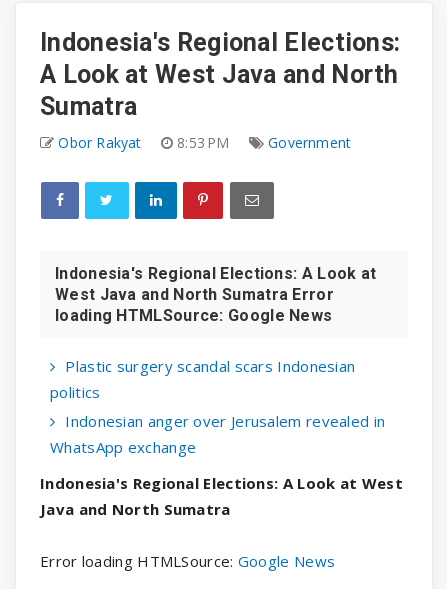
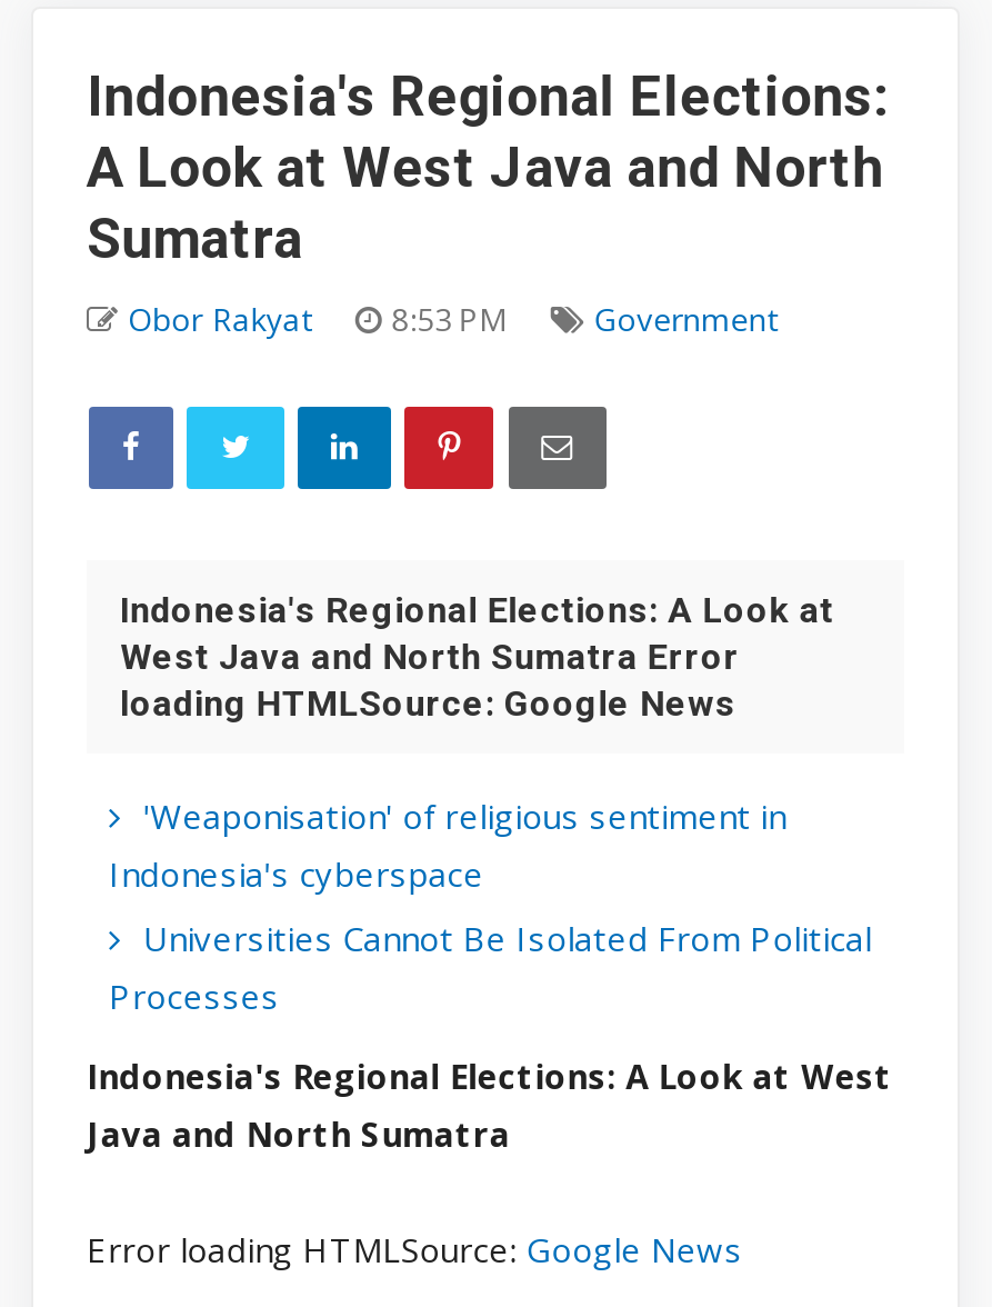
[50,356,385,457] Plastic surgery scandal scars Indonesian | politics | Indonesian anger over Jerusalem revealed in | WhatsApp exchange -> [109,793,871,1018] 'Weaponisation' of religious sentiment in | Indonesia's cyberspace | Universities Cannot Be Isolated From Political | Processes

